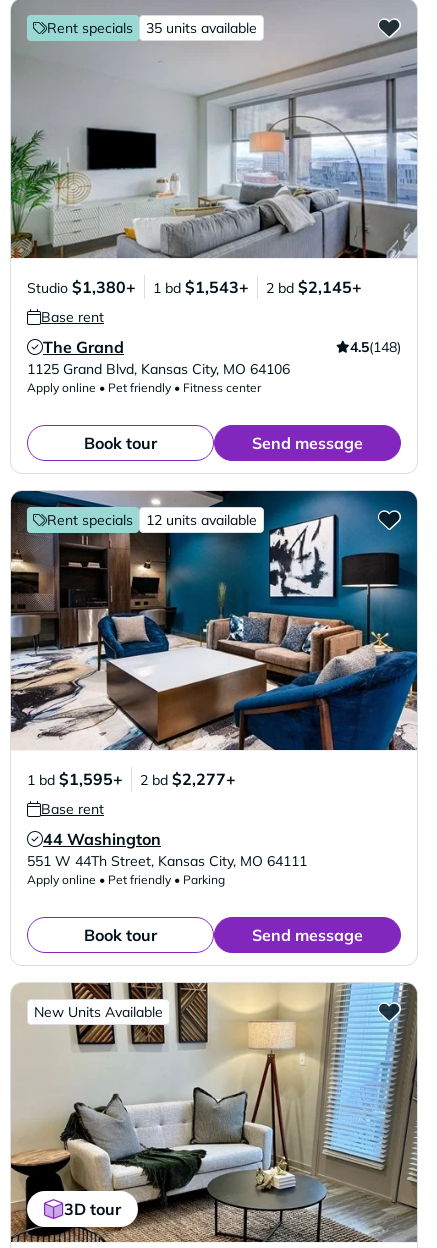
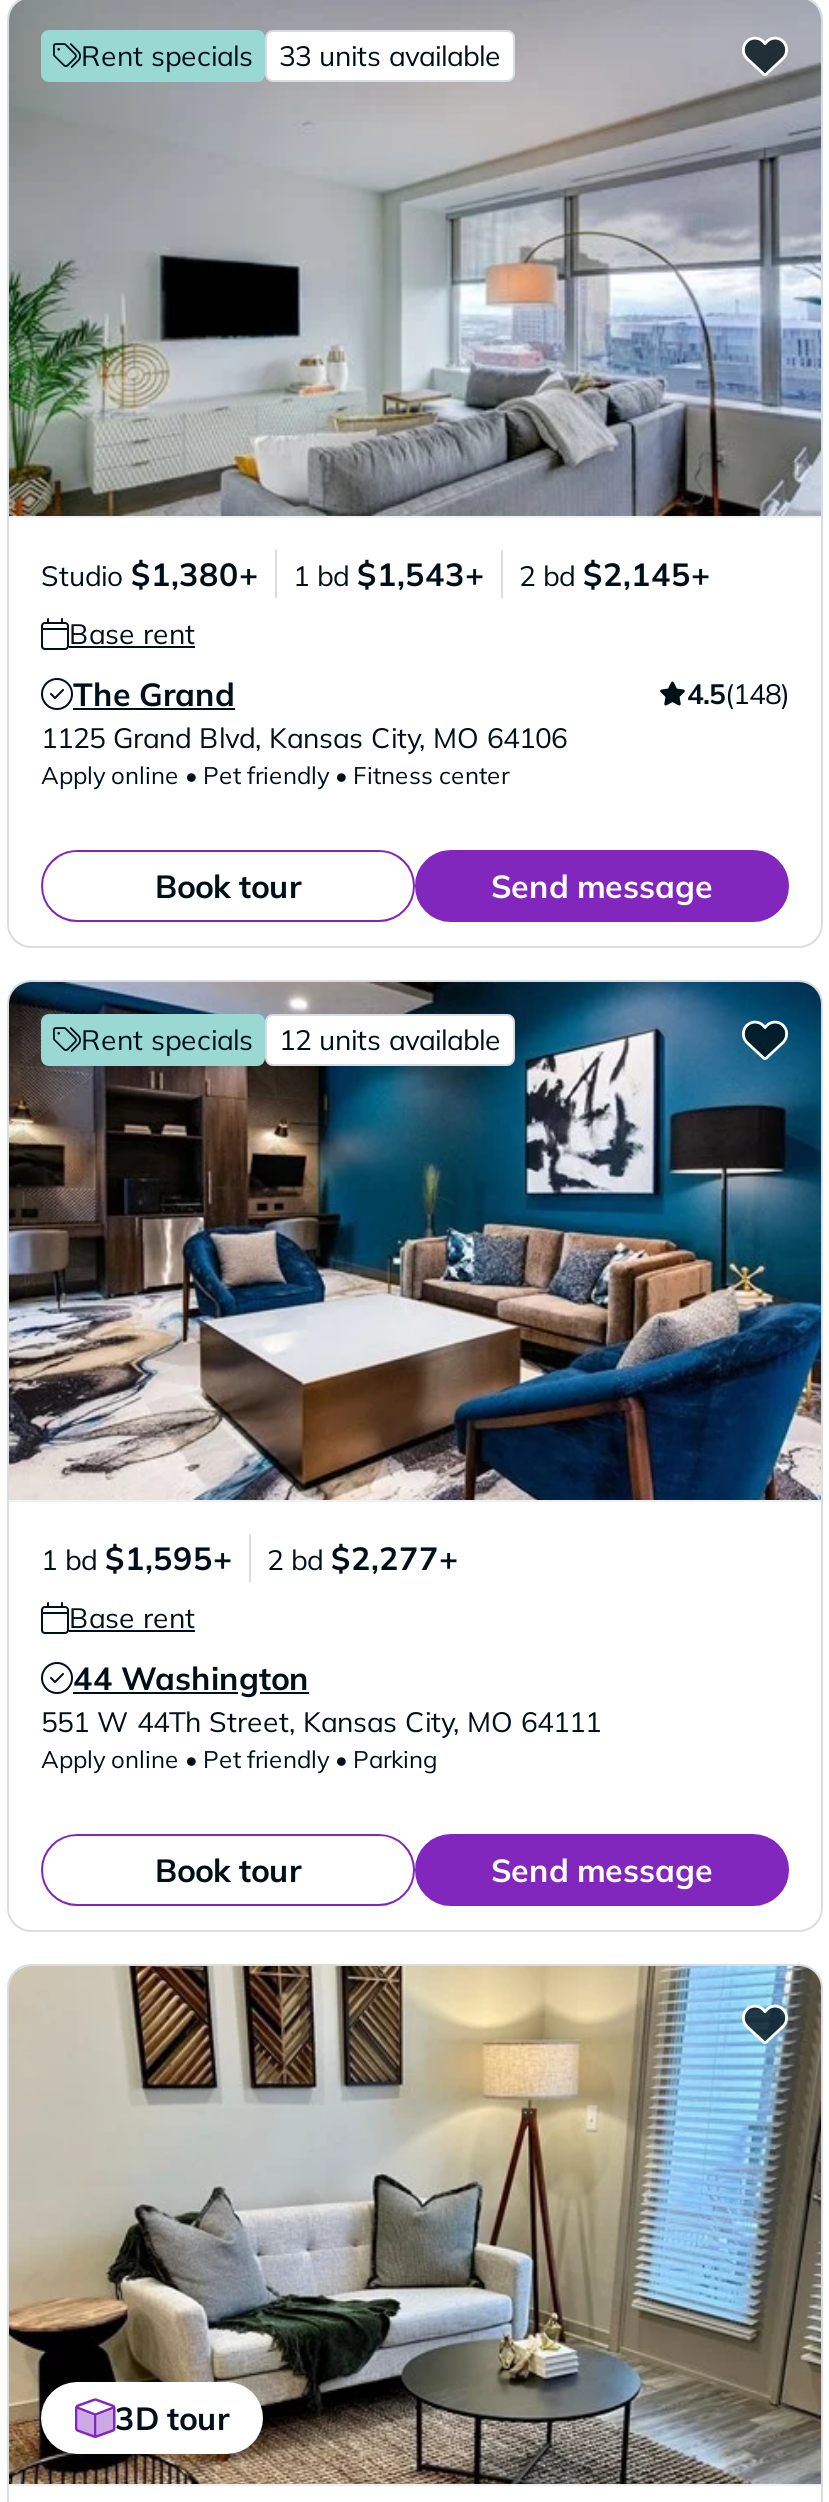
[146,19,257,37] 35 units available -> [279,38,501,74] 33 units available
[34,1003,163,1021] New Units Available -> none

